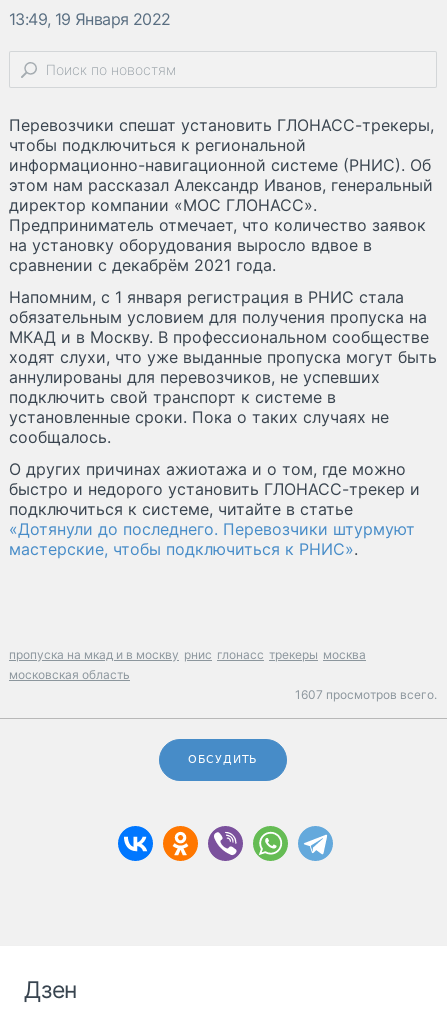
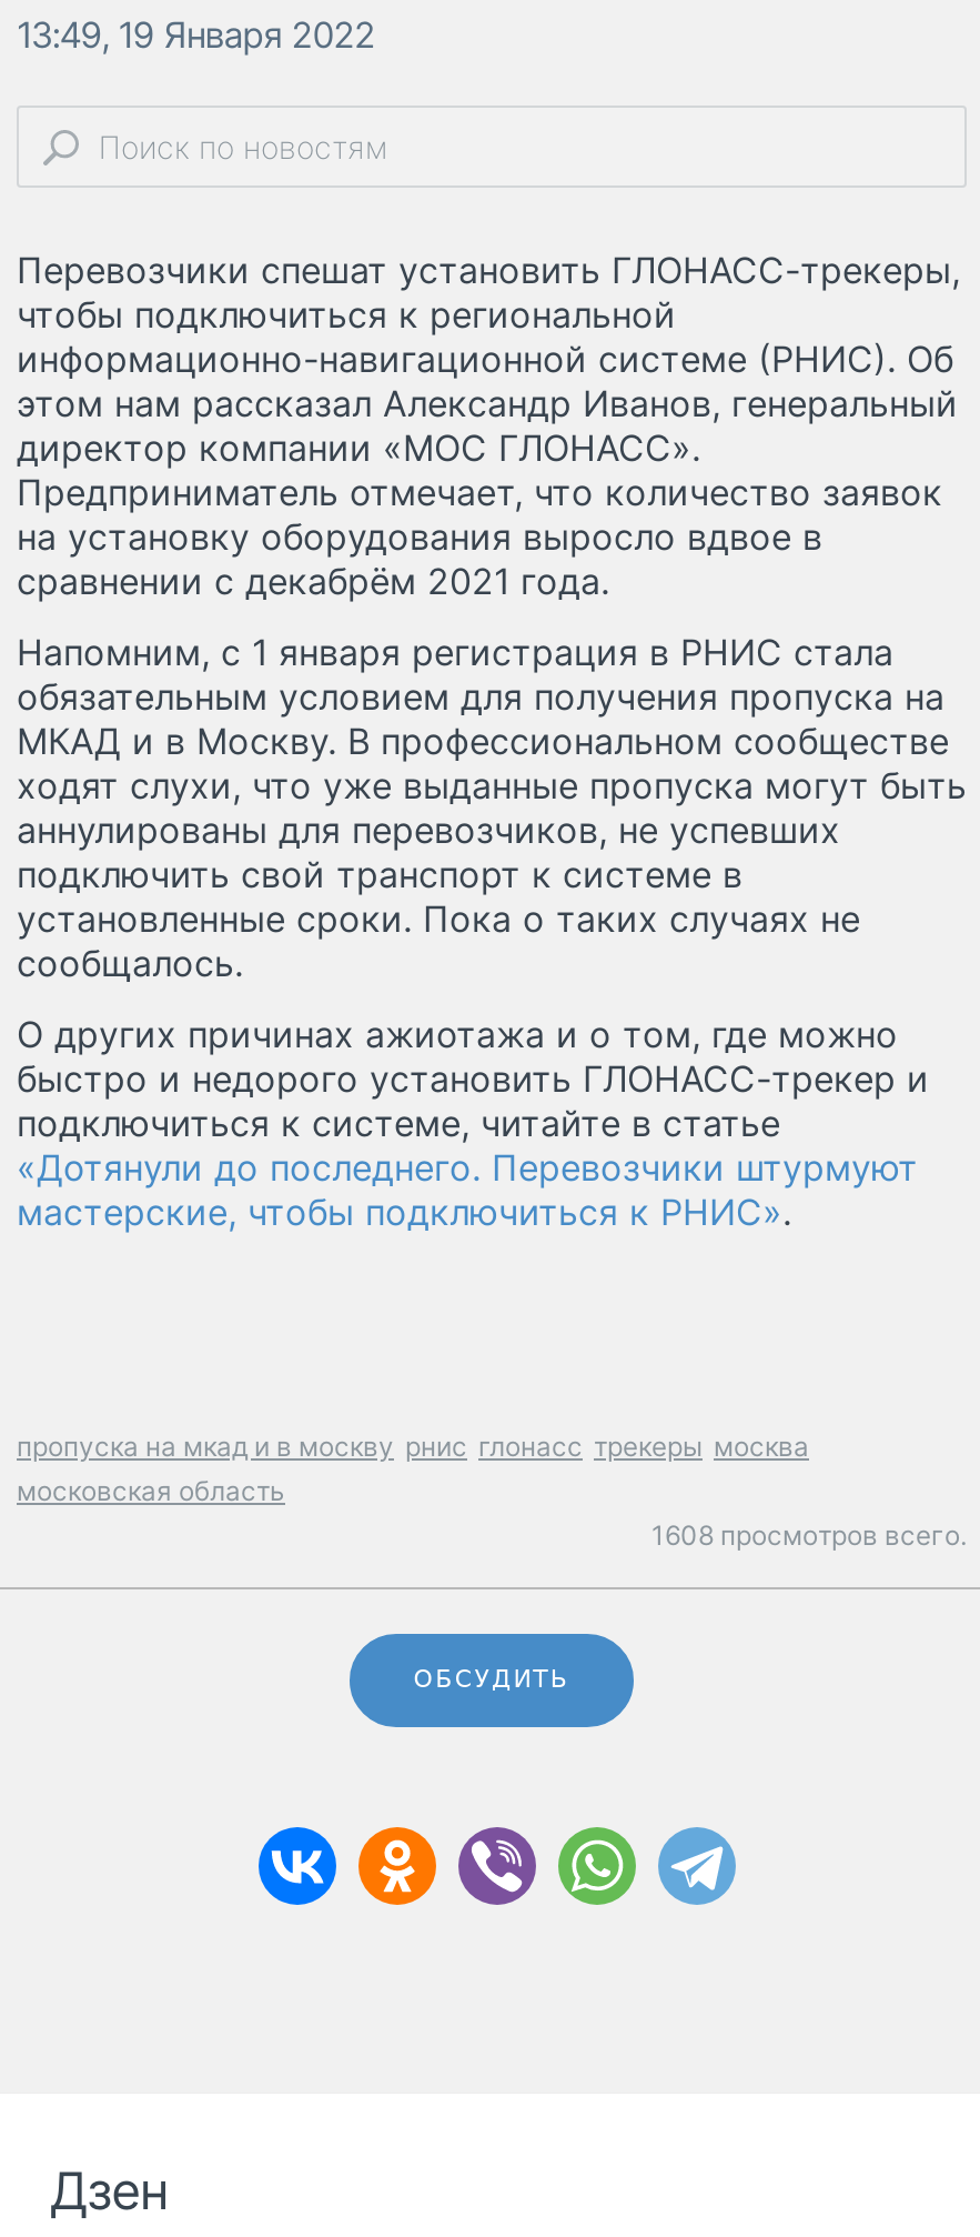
[295,687,437,702] 1607 просмотров всего. -> [651,1519,967,1552] 1608 просмотров всего.

